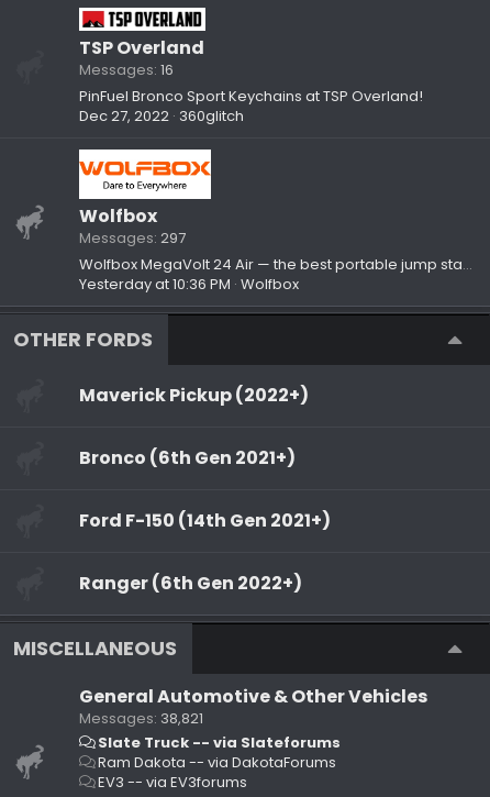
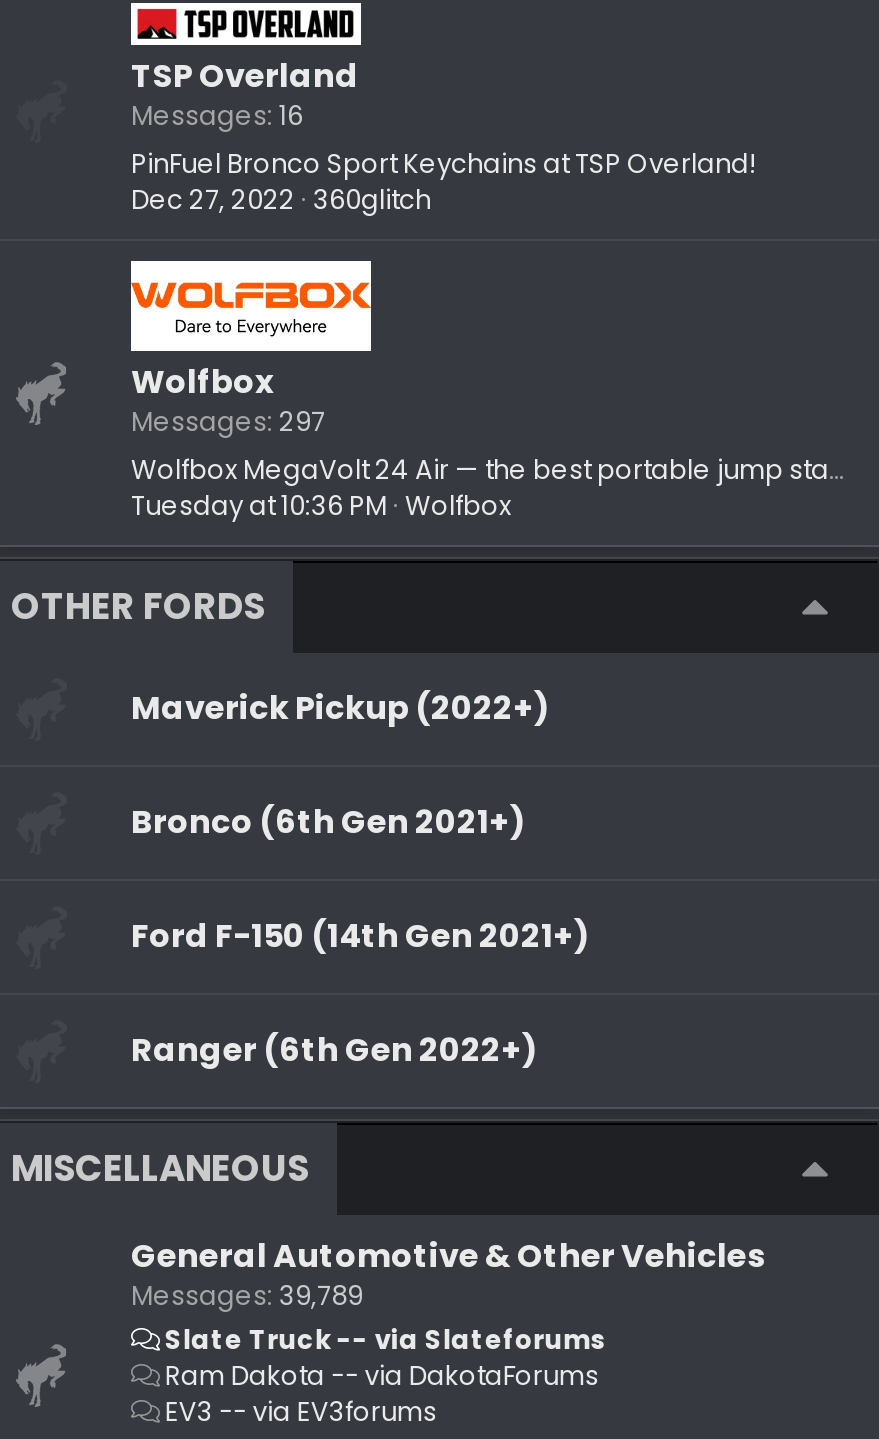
[79,274,299,295] Yesterday at 10:36 PM Wolfbox -> [131,487,511,525] Tuesday at 10:36 PM Wolfbox
[79,708,203,729] Messages 38,821 -> [131,1277,363,1315] Messages 39,789

